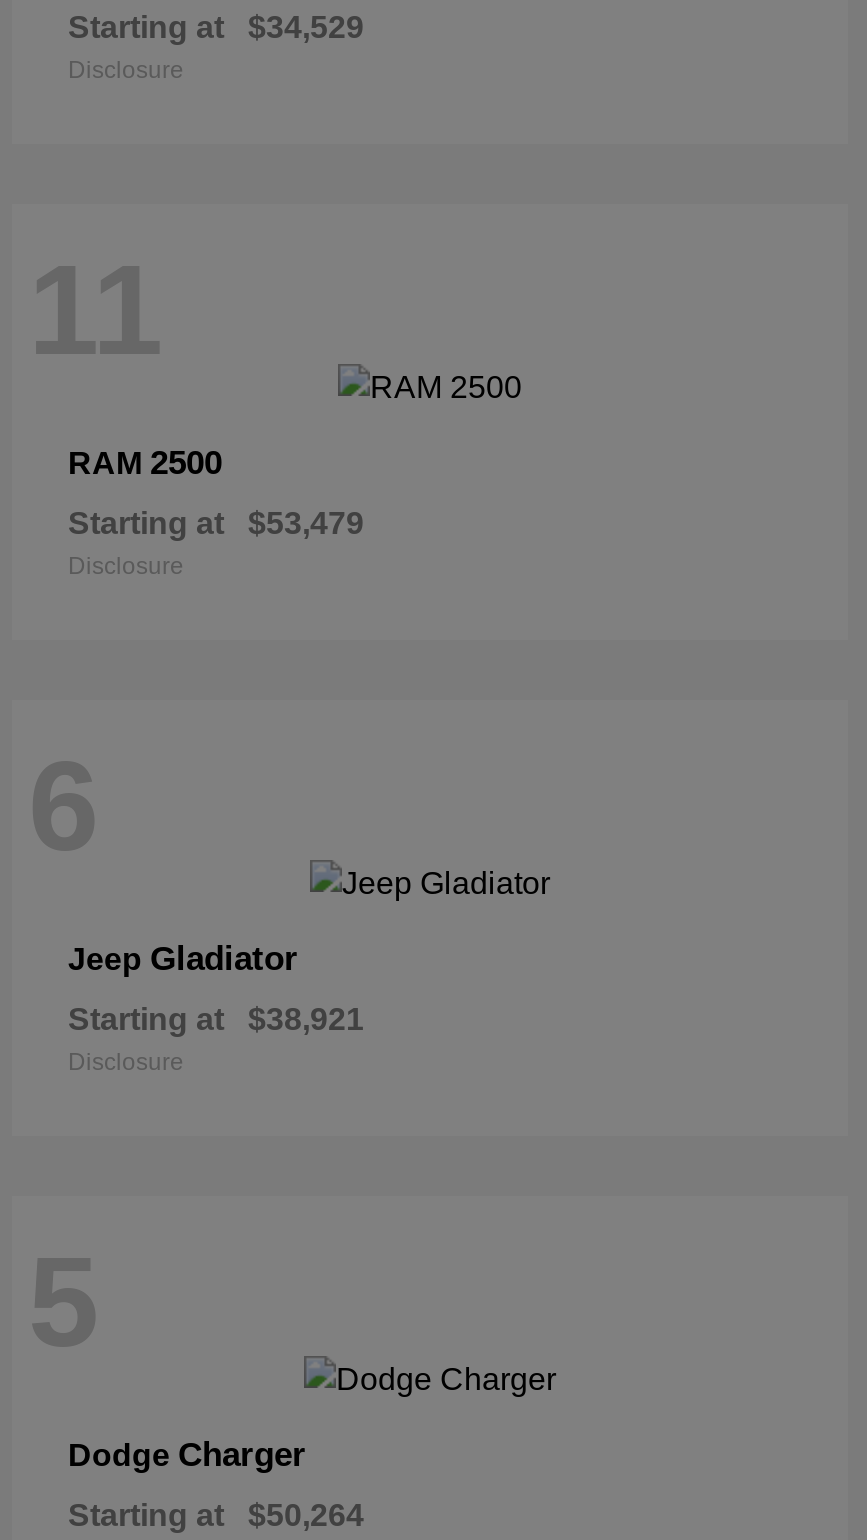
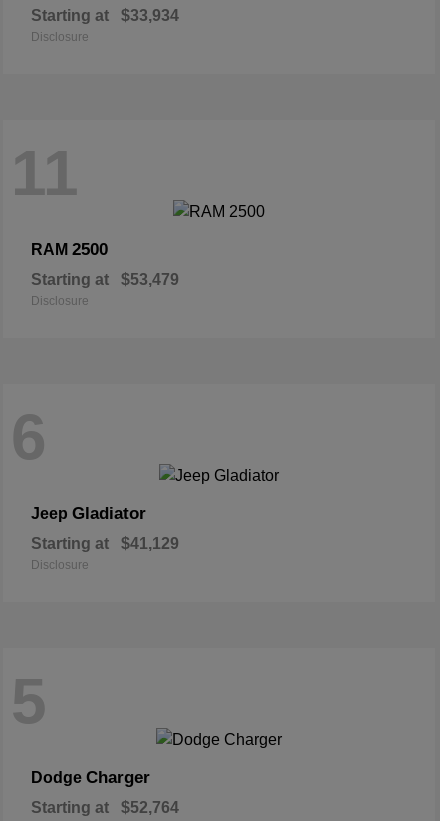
[68,11,364,45] Starting at $34,529 -> [31,7,179,24] Starting at $33,934
[68,1002,364,1036] Starting at $38,921 -> [31,535,179,552] Starting at $41,129
[68,1498,364,1532] Starting at $50,264 -> [31,799,179,816] Starting at $52,764

